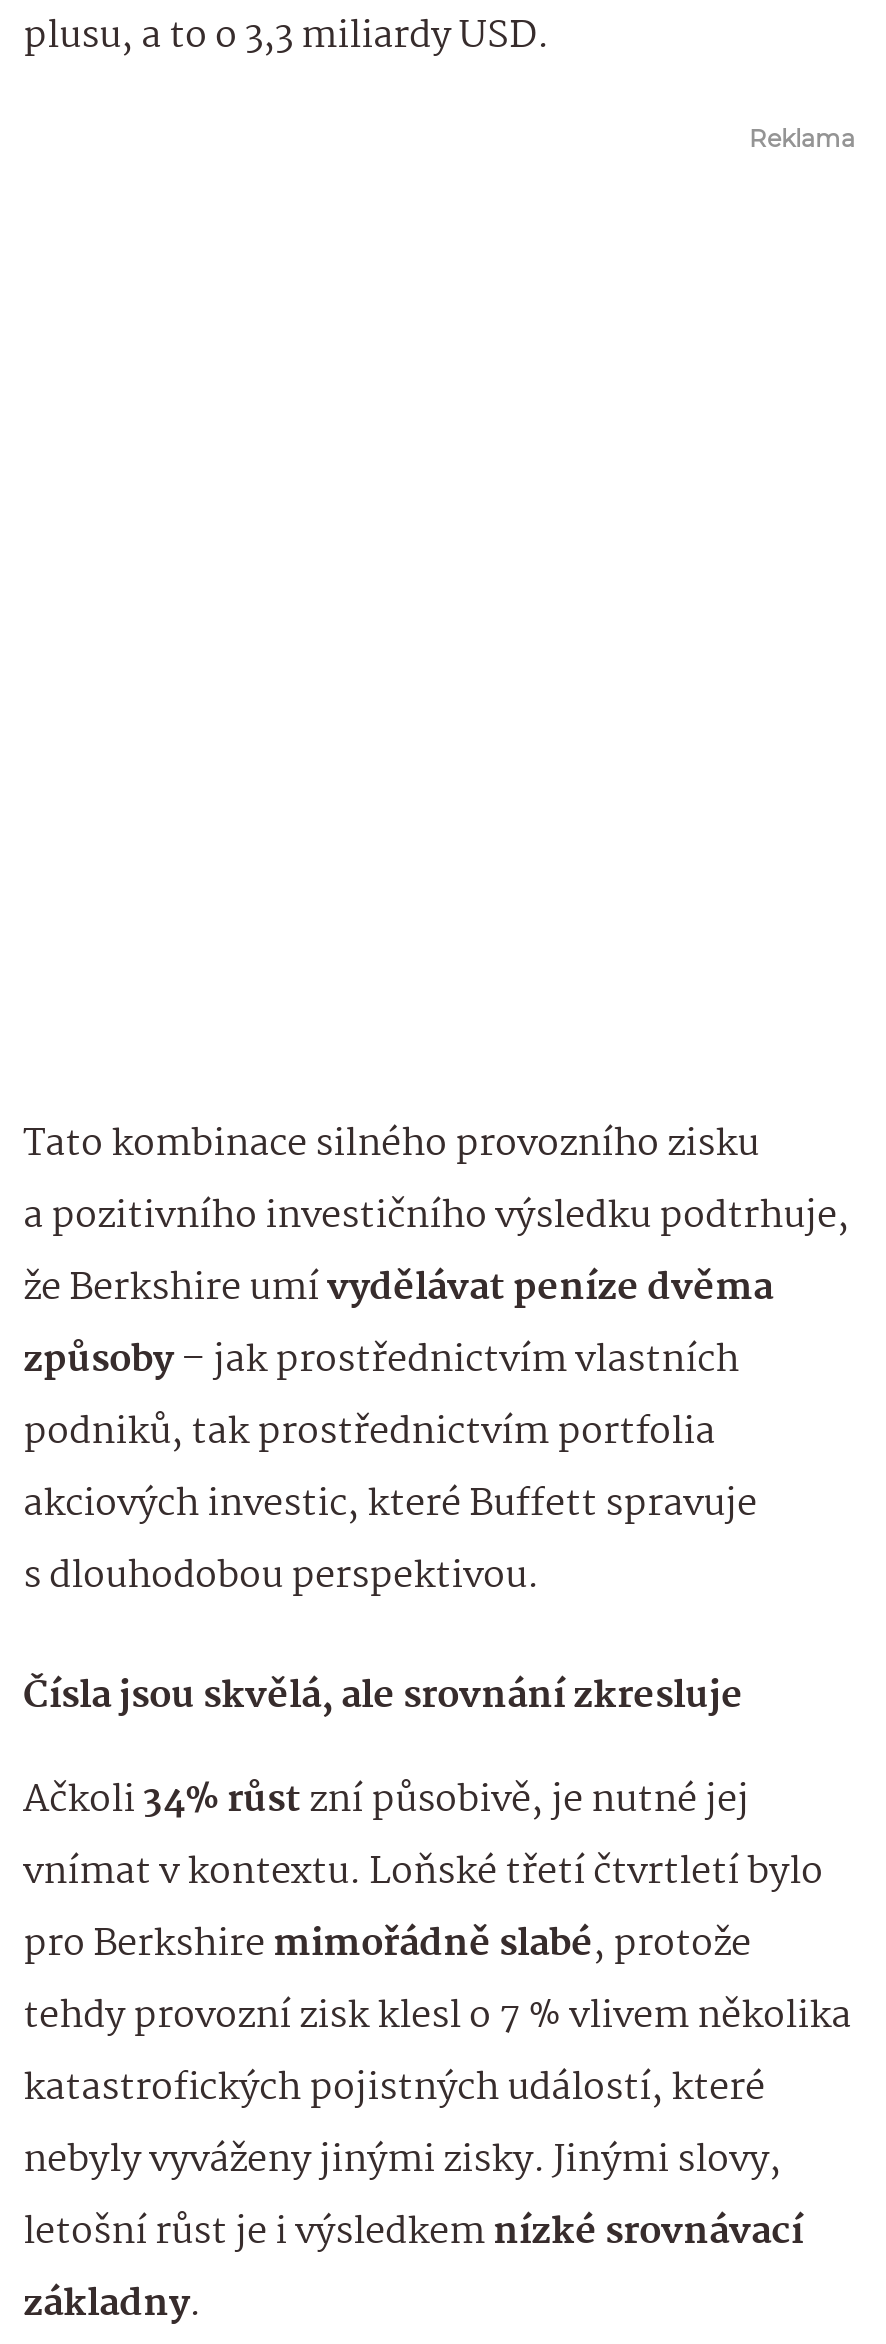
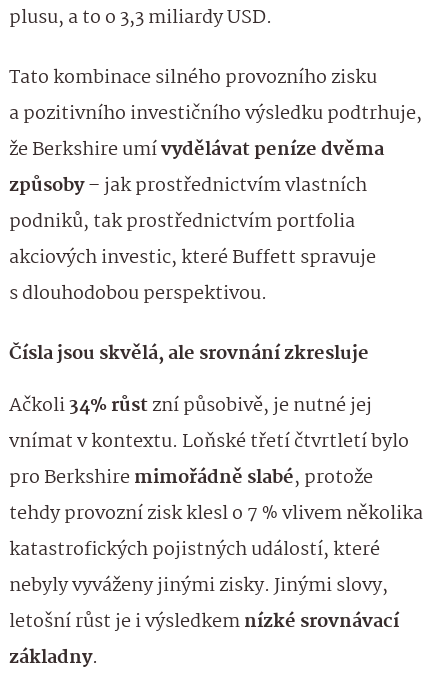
[749,122,855,152] Reklama -> none

